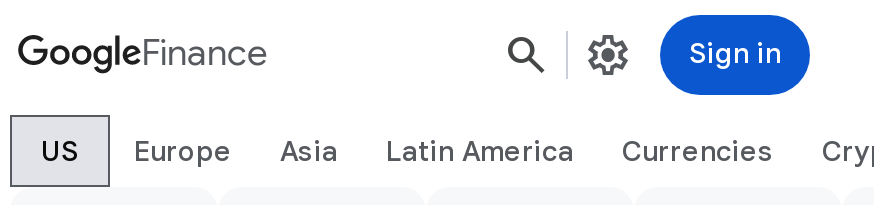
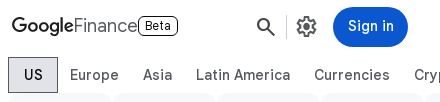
[141,31,269,75] Finance -> [74,15,171,37] Finance Beta

